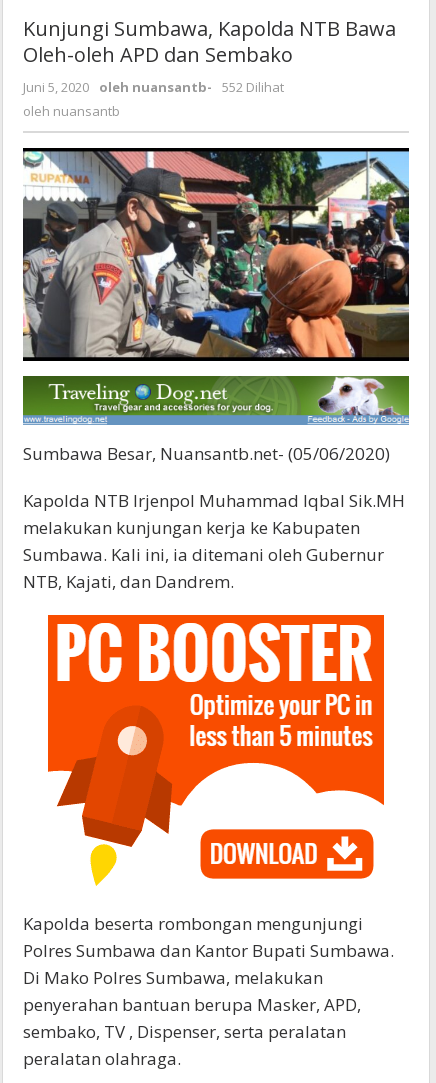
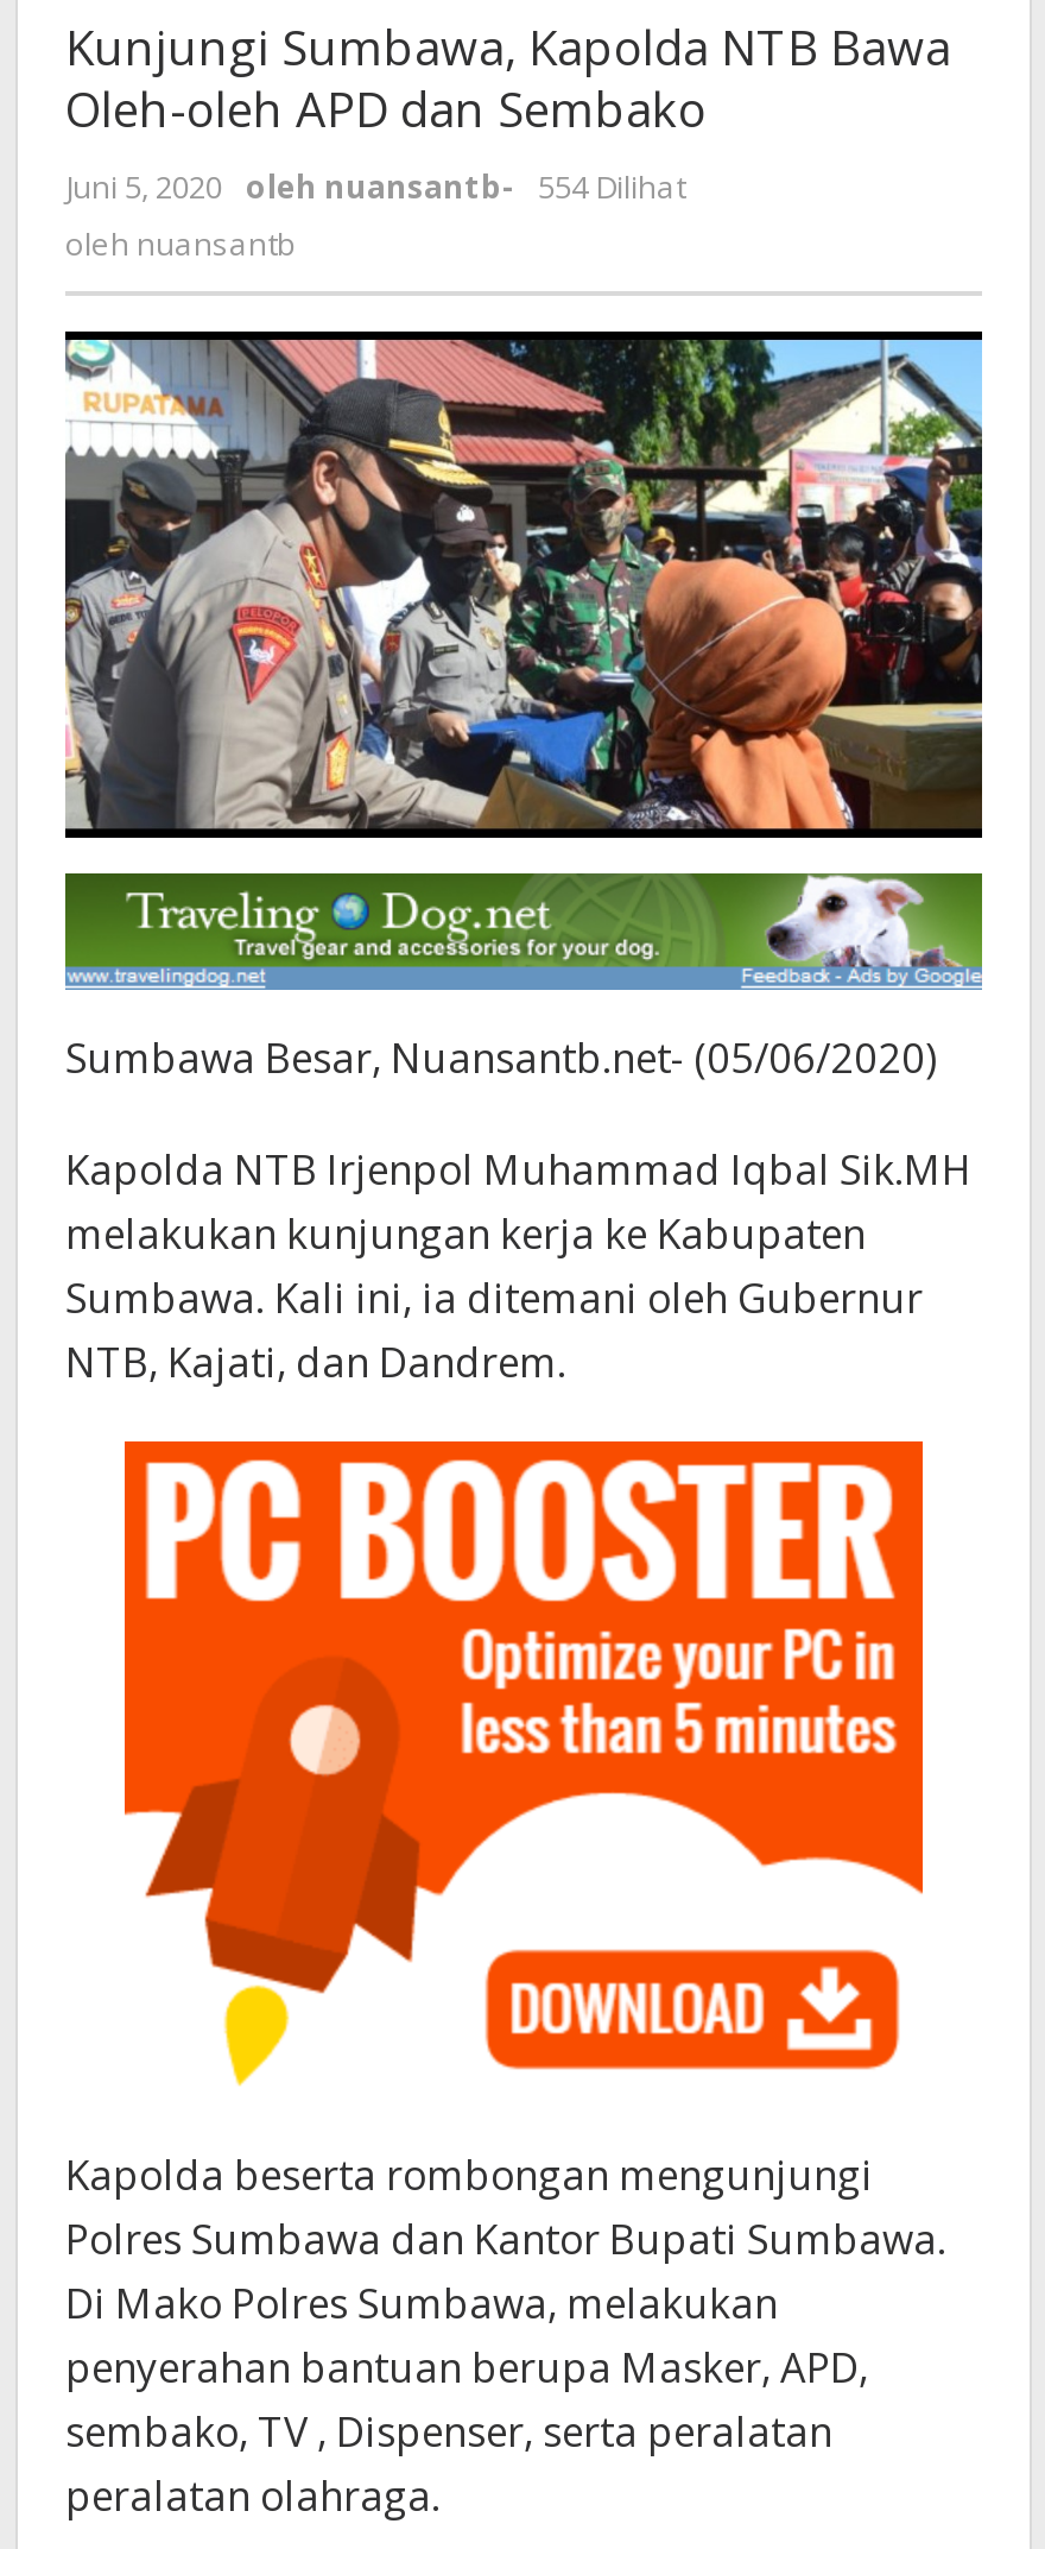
[23,78,284,96] Juni 5, 2020 oleh nuansantb- 552 Dilihat -> [65,165,685,208] Juni 5, 2020 oleh nuansantb- 554 Dilihat

